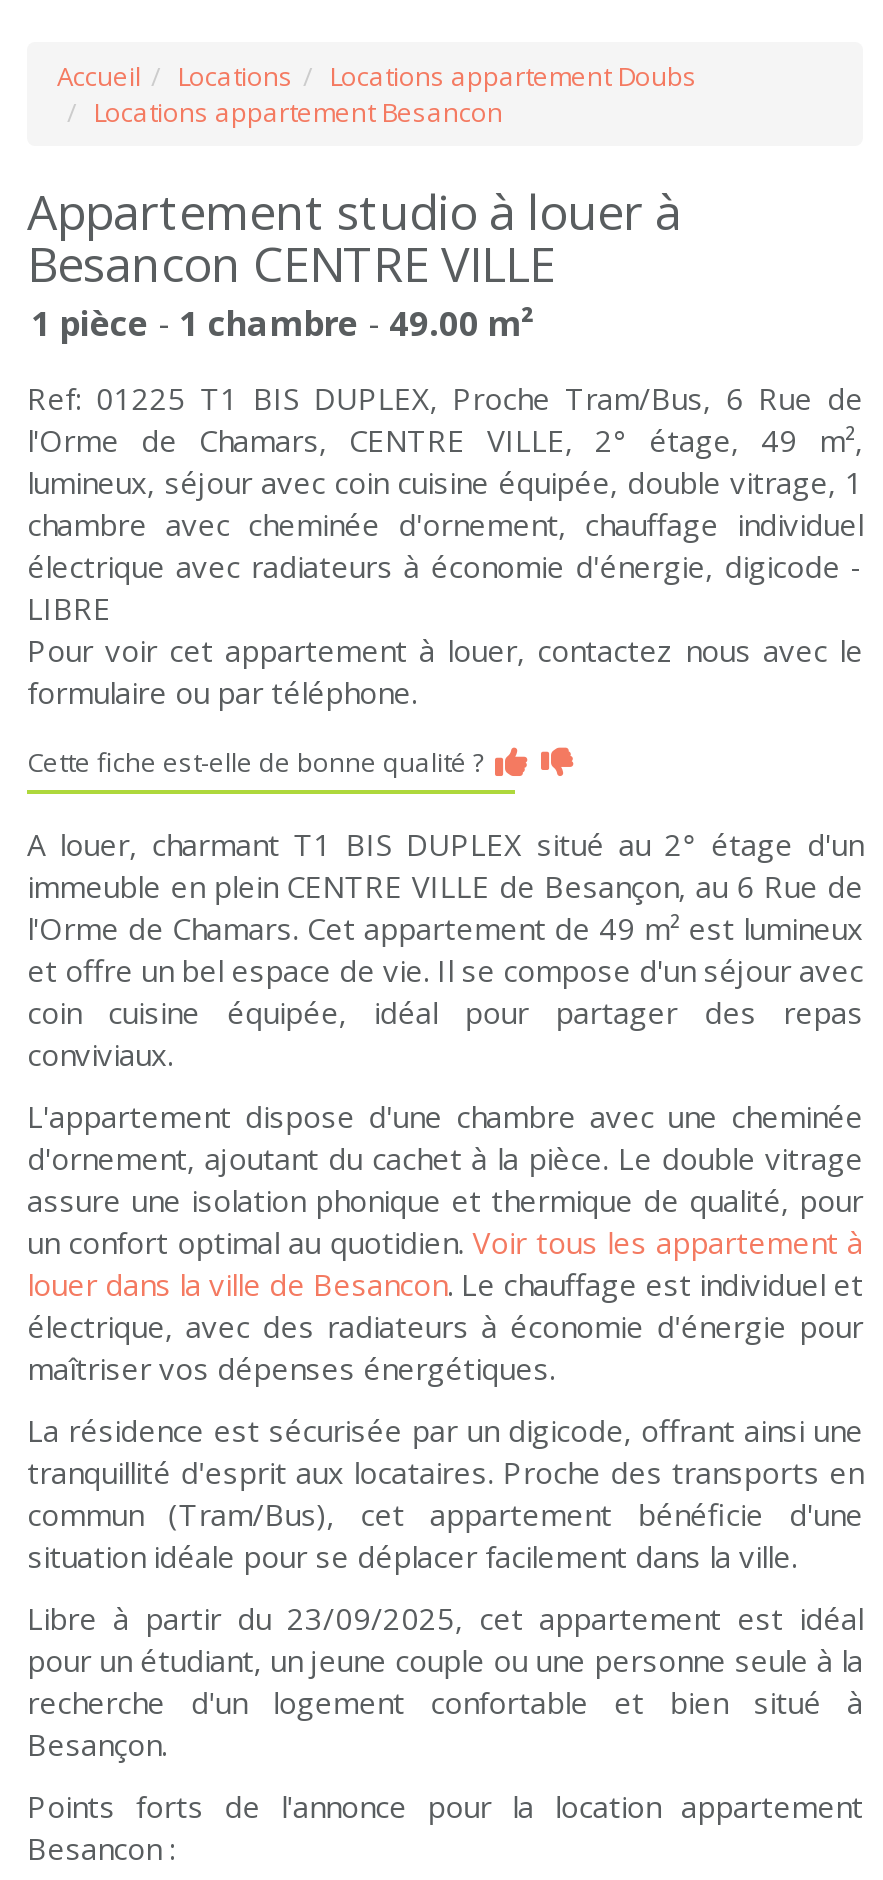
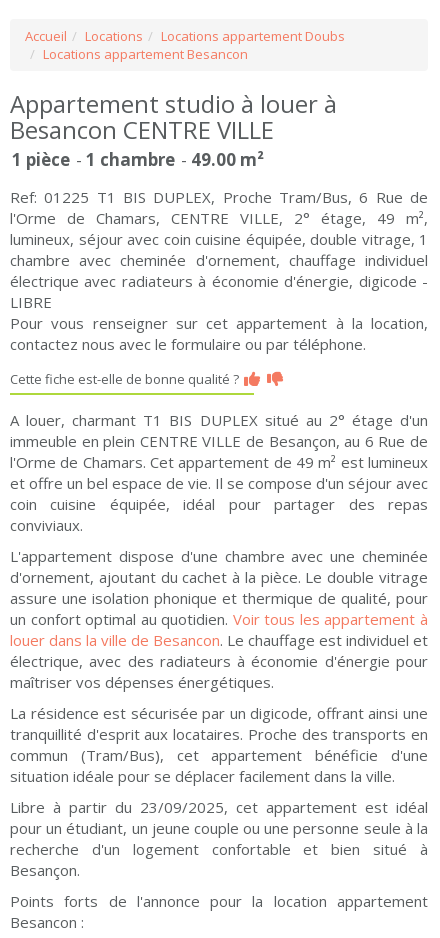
[27,630,863,712] Pour voir cet appartement à louer, contactez nous avec le | formulaire ou par téléphone. -> [10,313,428,354] Pour vous renseigner sur cet appartement à la location, | contactez nous avec le formulaire ou par téléphone.

